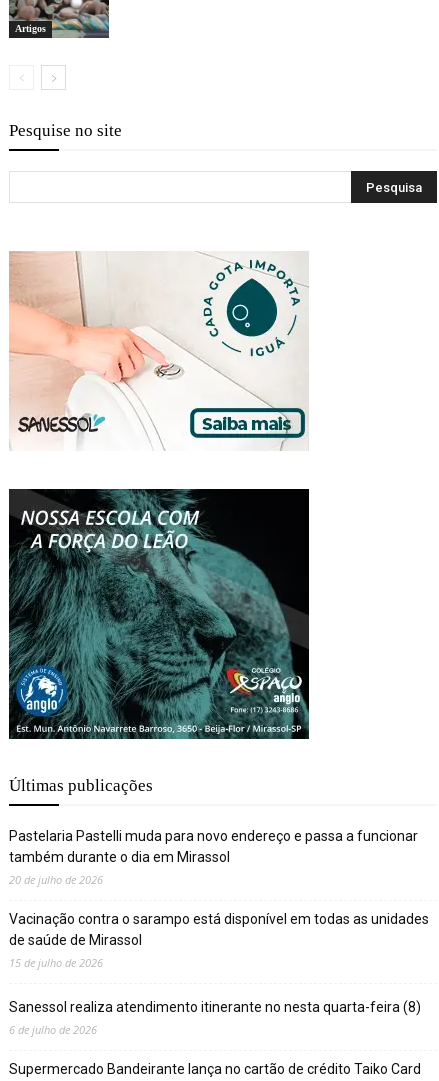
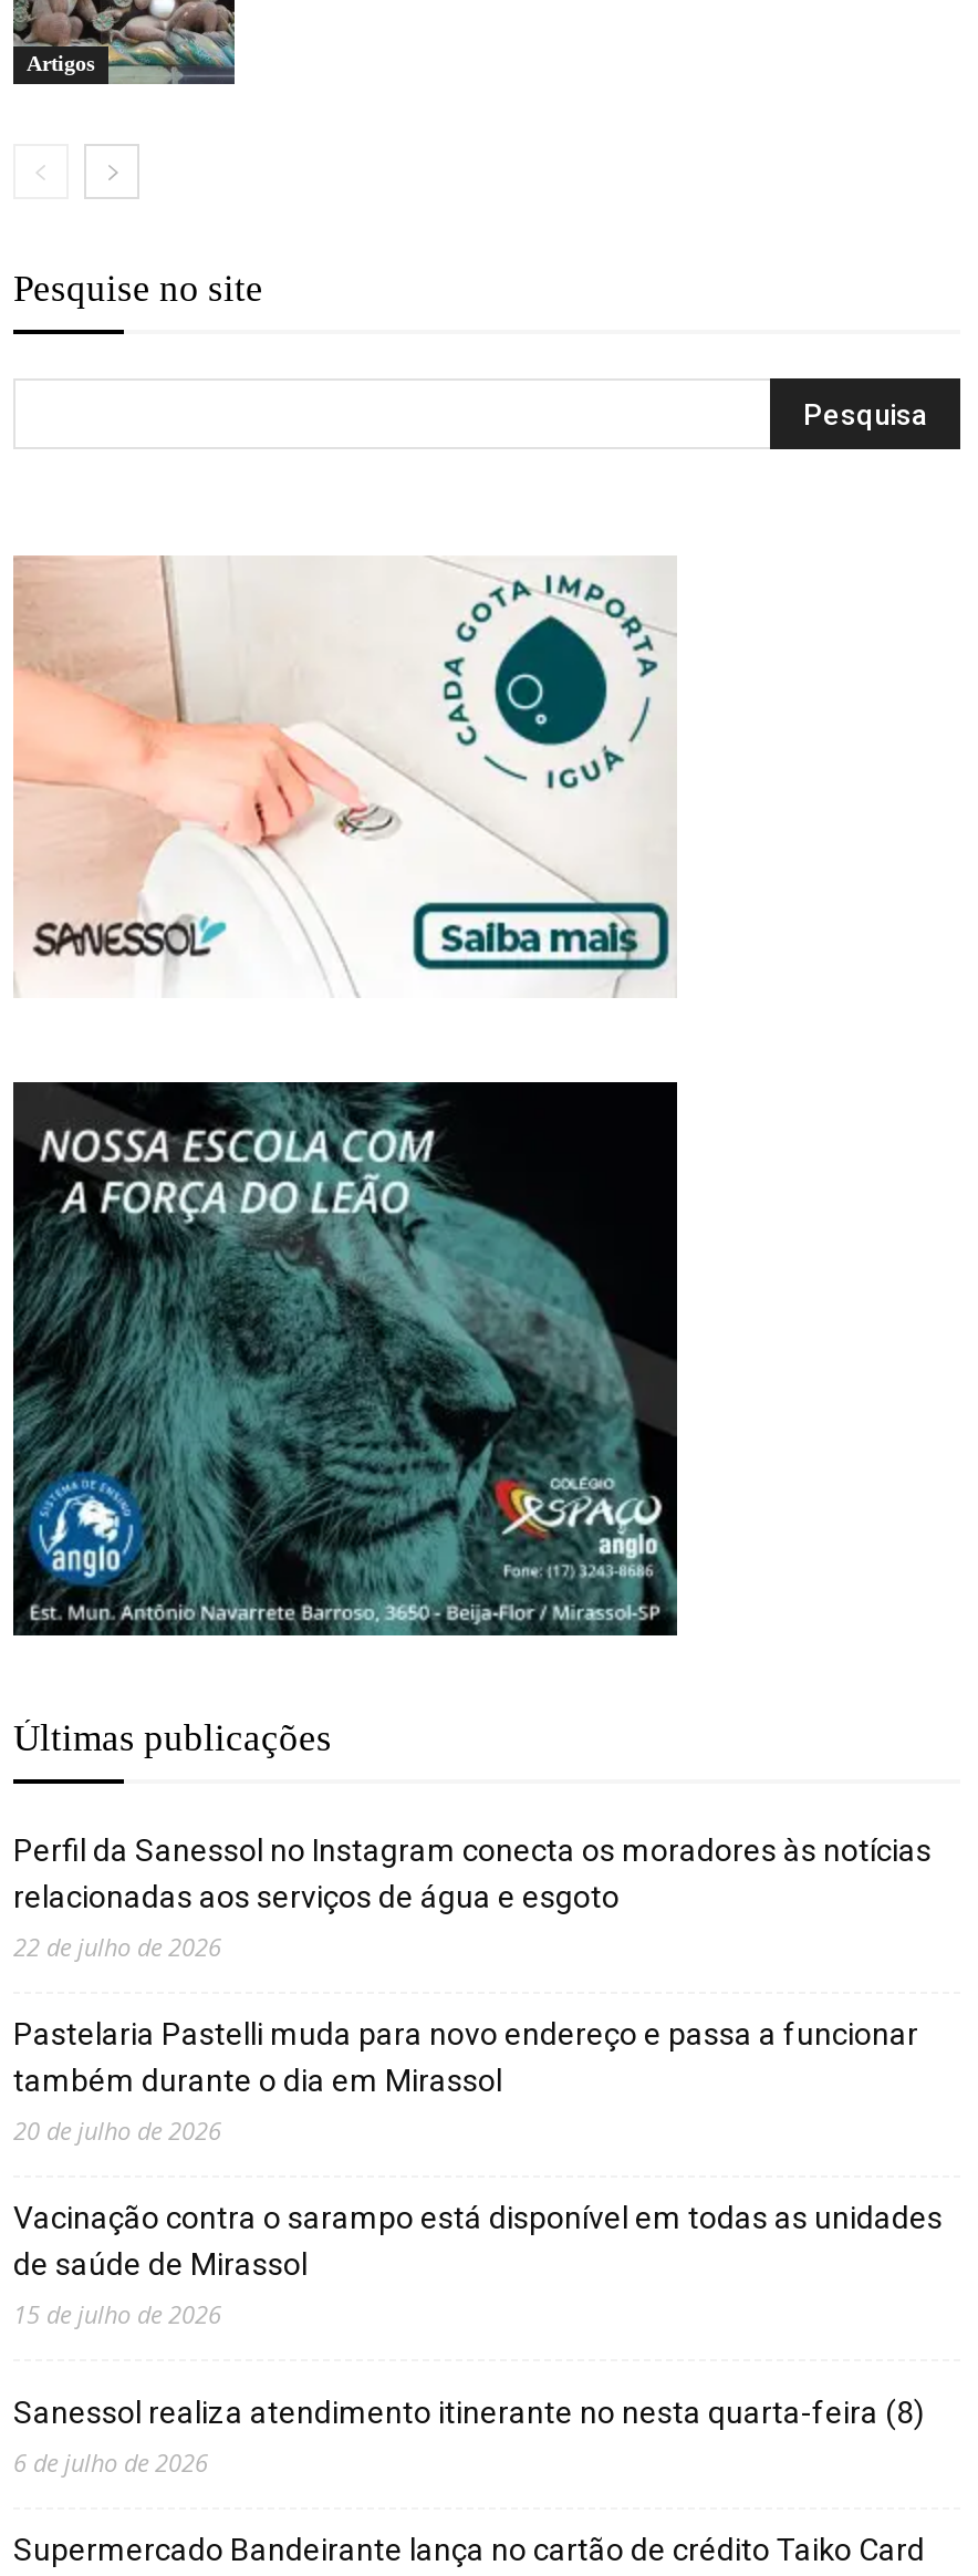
none -> [13,1832,932,1963] Perfil da Sanessol no Instagram conecta os moradores às notícias | relacionadas aos serviços de água e esgoto | 22 de julho de 2026

